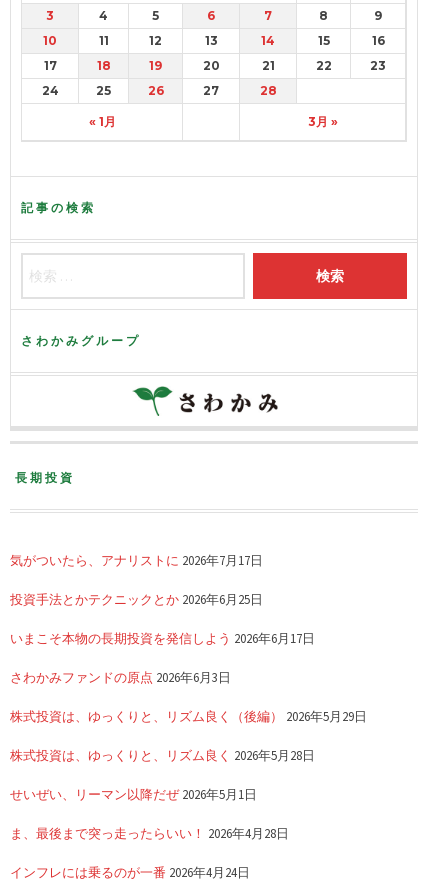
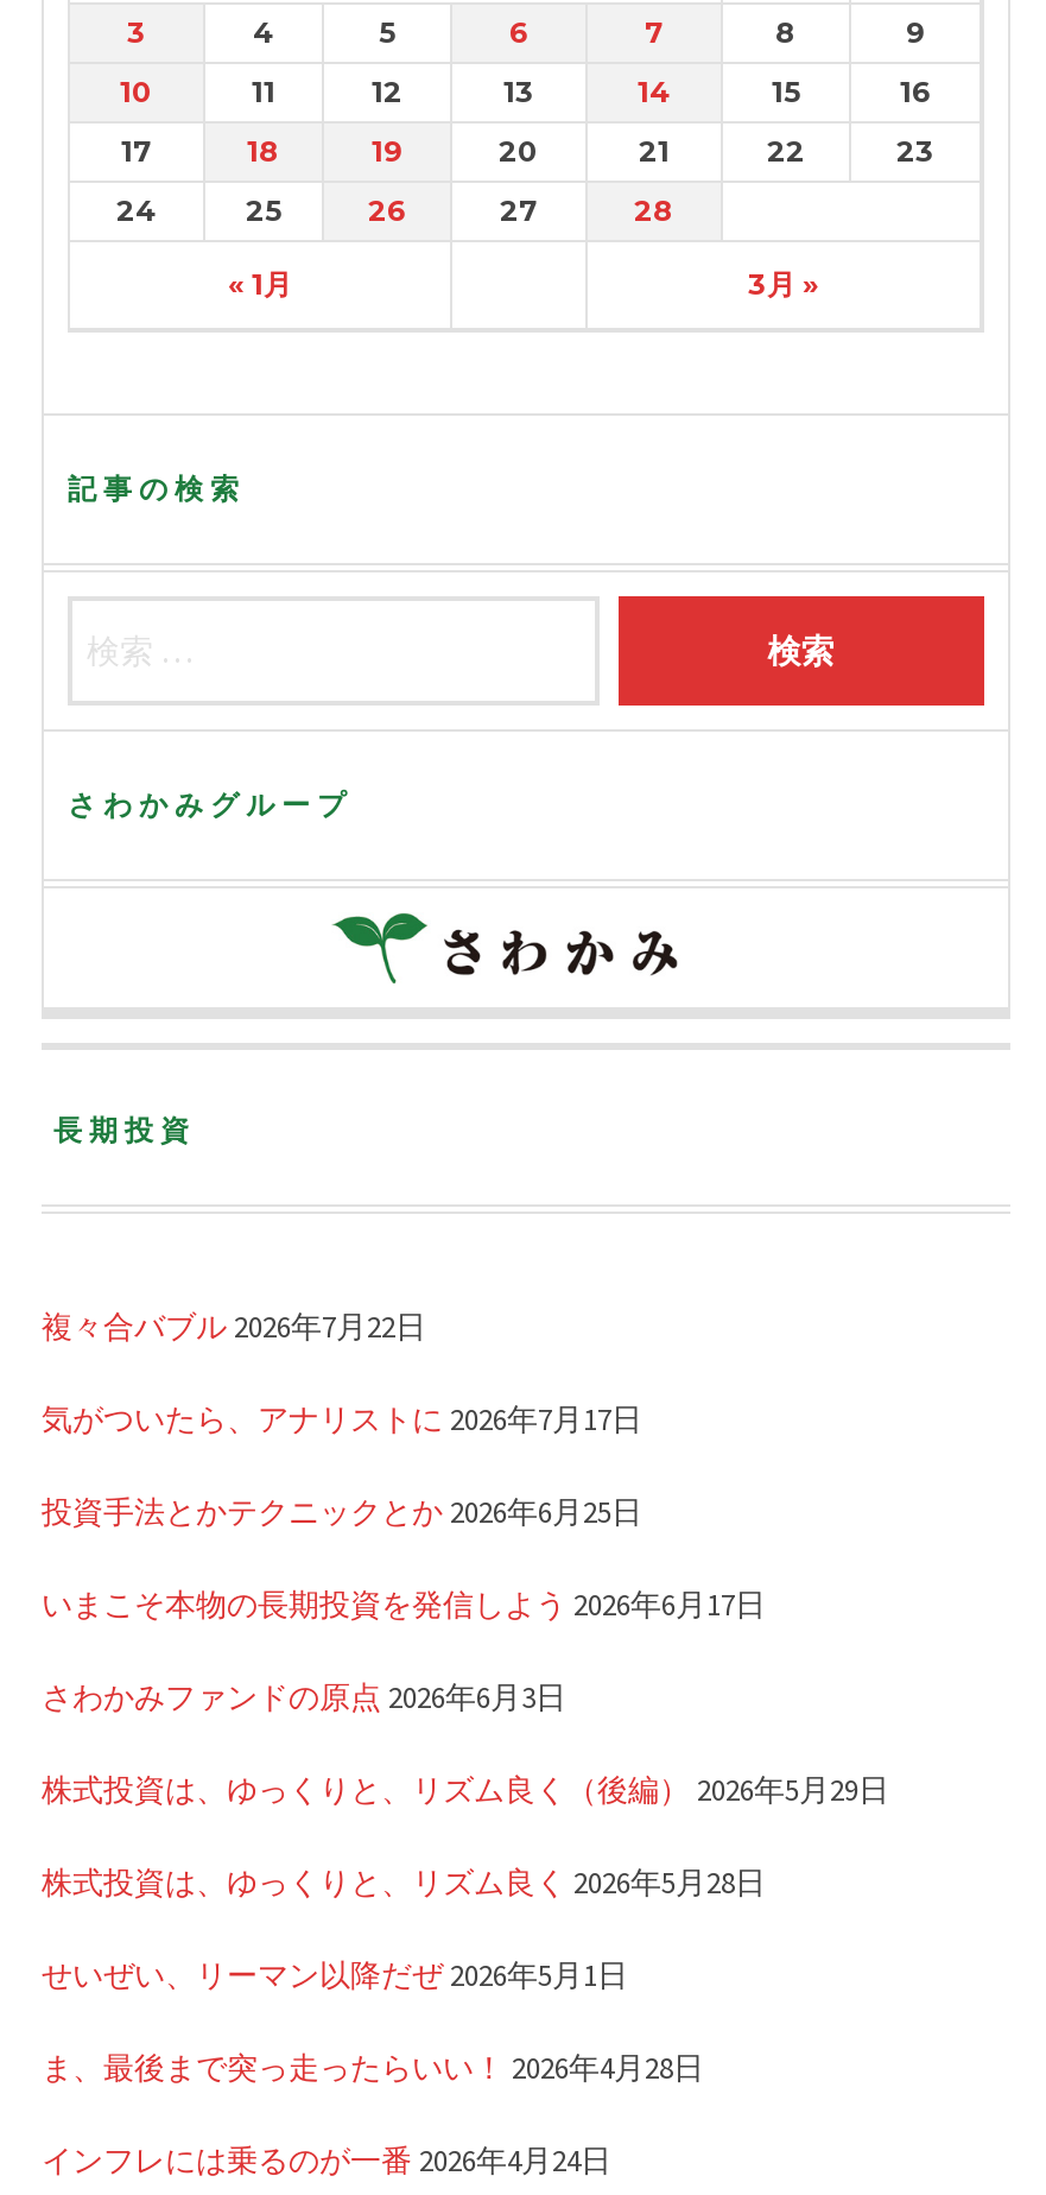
none -> [42,1307,426,1345] 複々合バブル2026年7月22日

